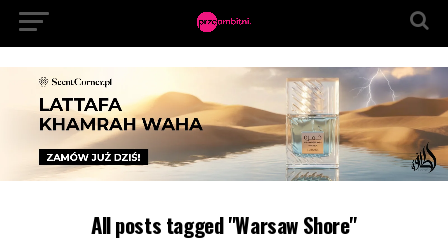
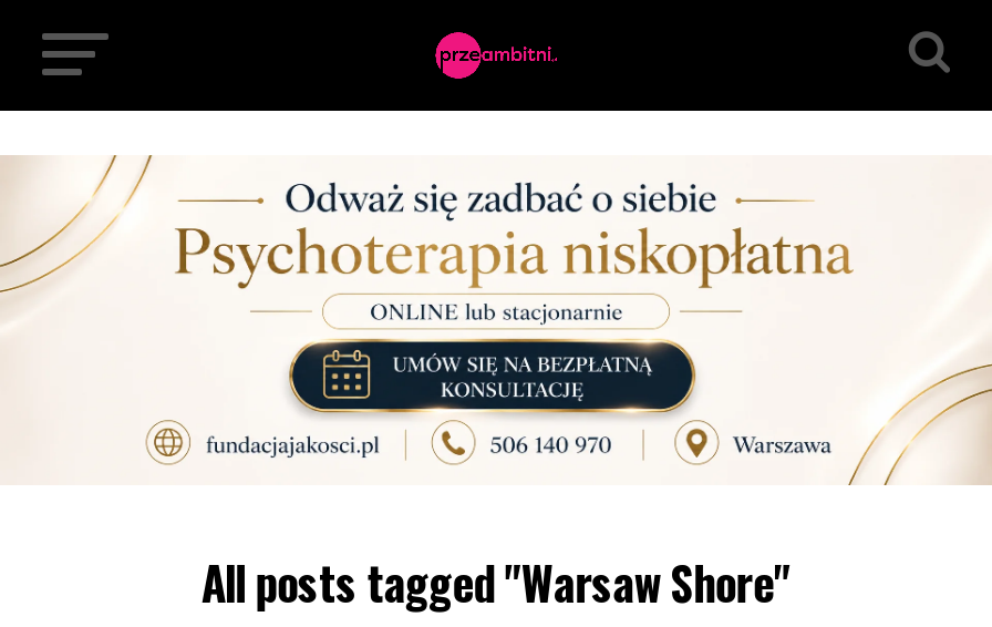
[27,66,445,182] [image] -> [7,155,985,483] [image]

